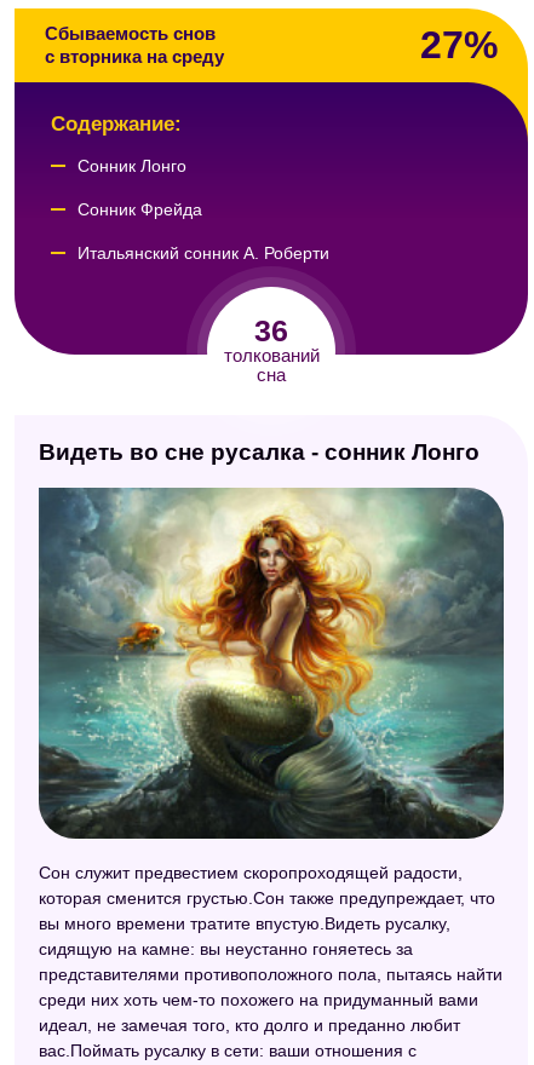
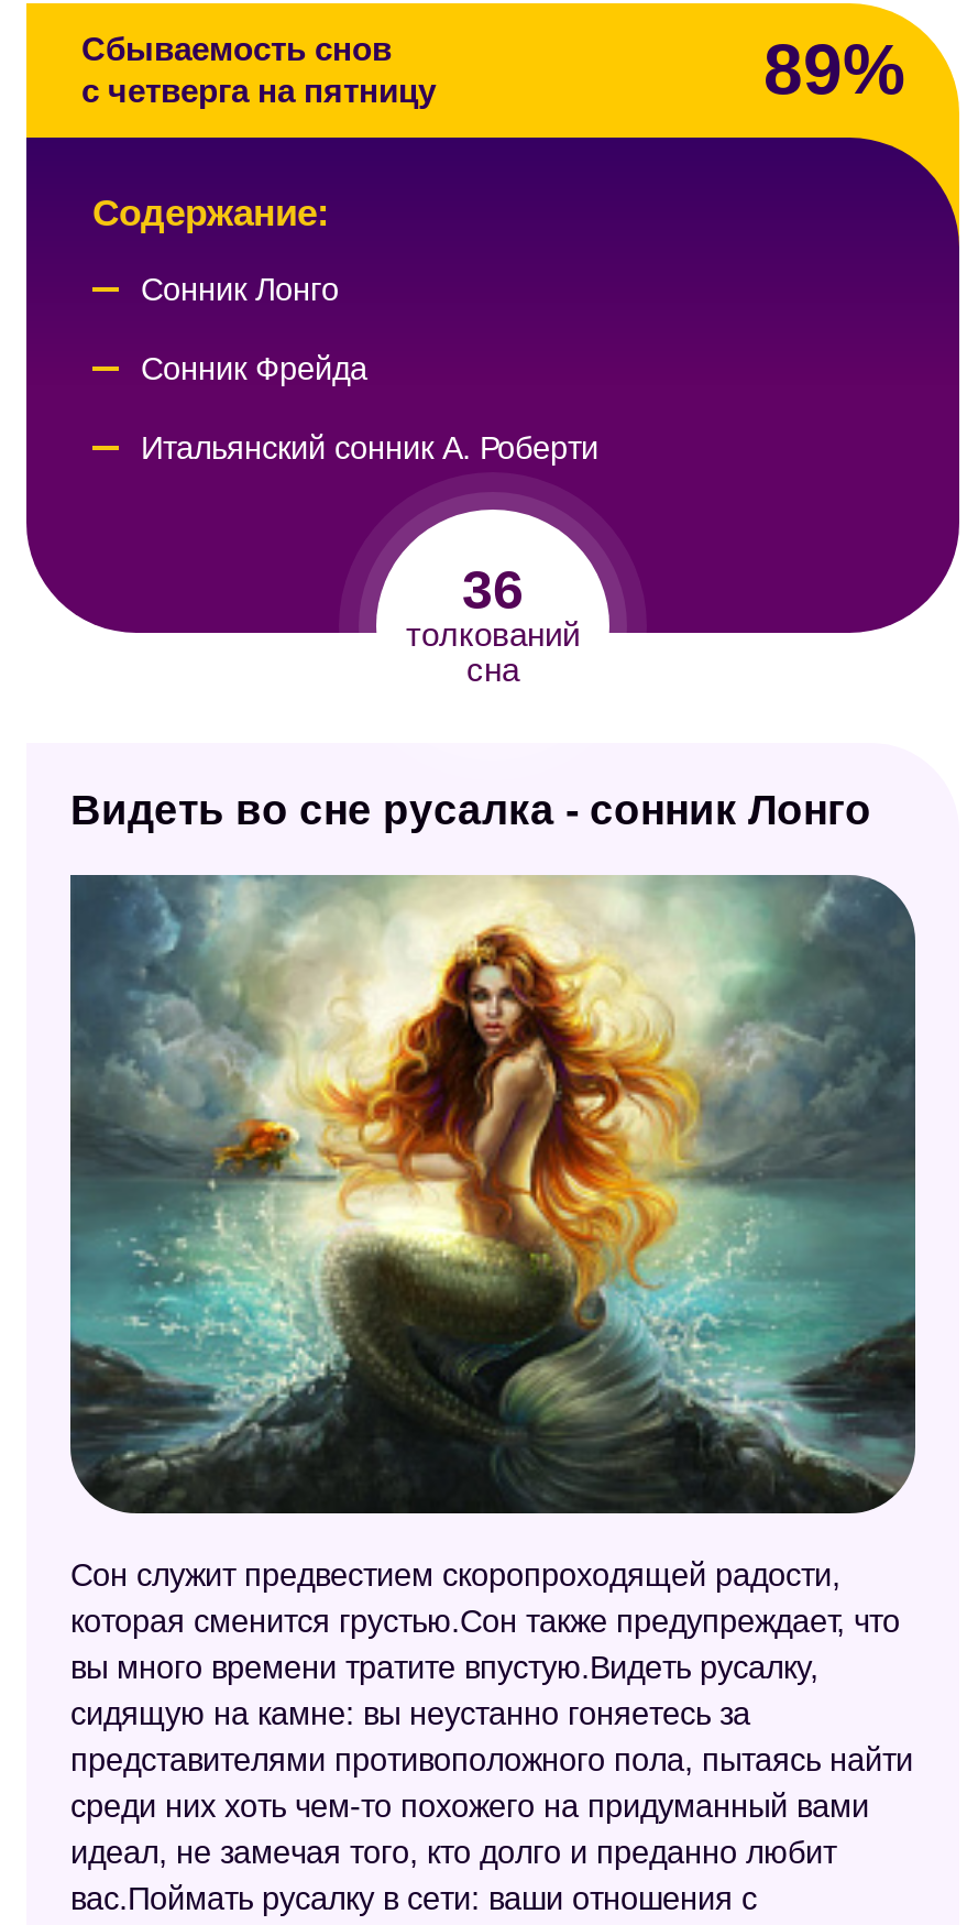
[420,23,498,66] 27% -> [763,29,904,108] 89%
[45,46,224,67] с вторника на среду -> [81,72,436,109] с четверга на пятницу

